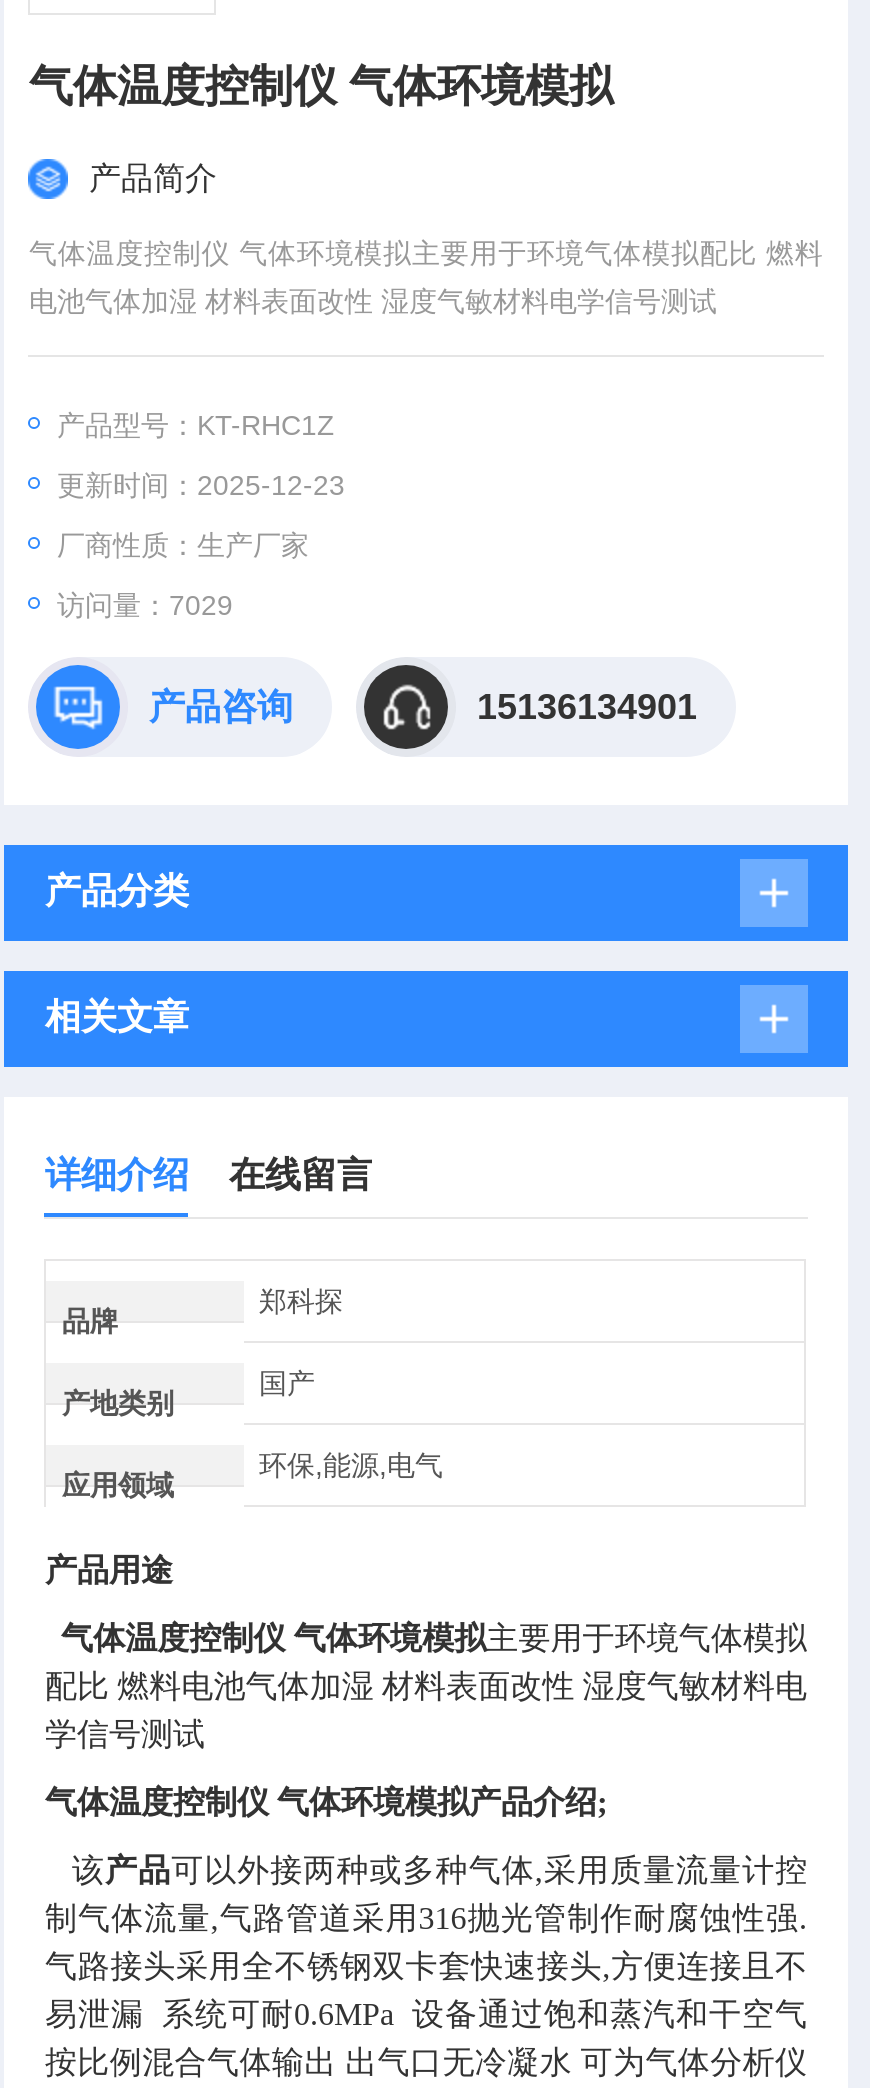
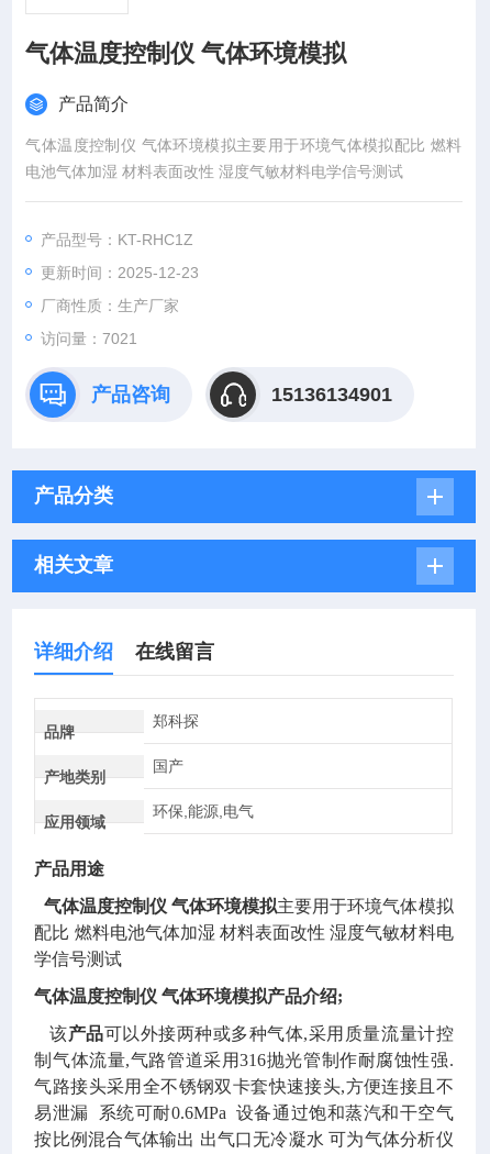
[57,589,233,621] 访问量：7029 -> [41,330,138,347] 访问量：7021

